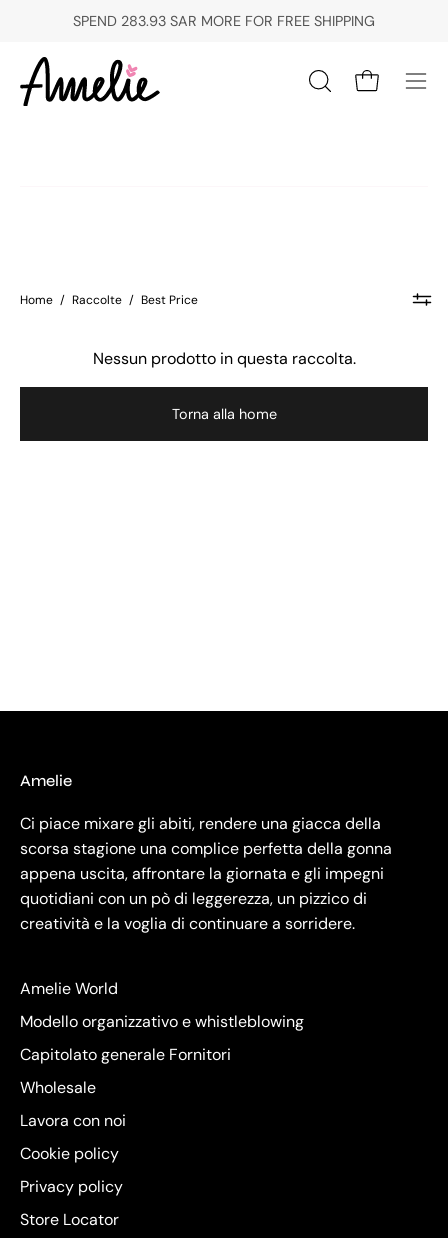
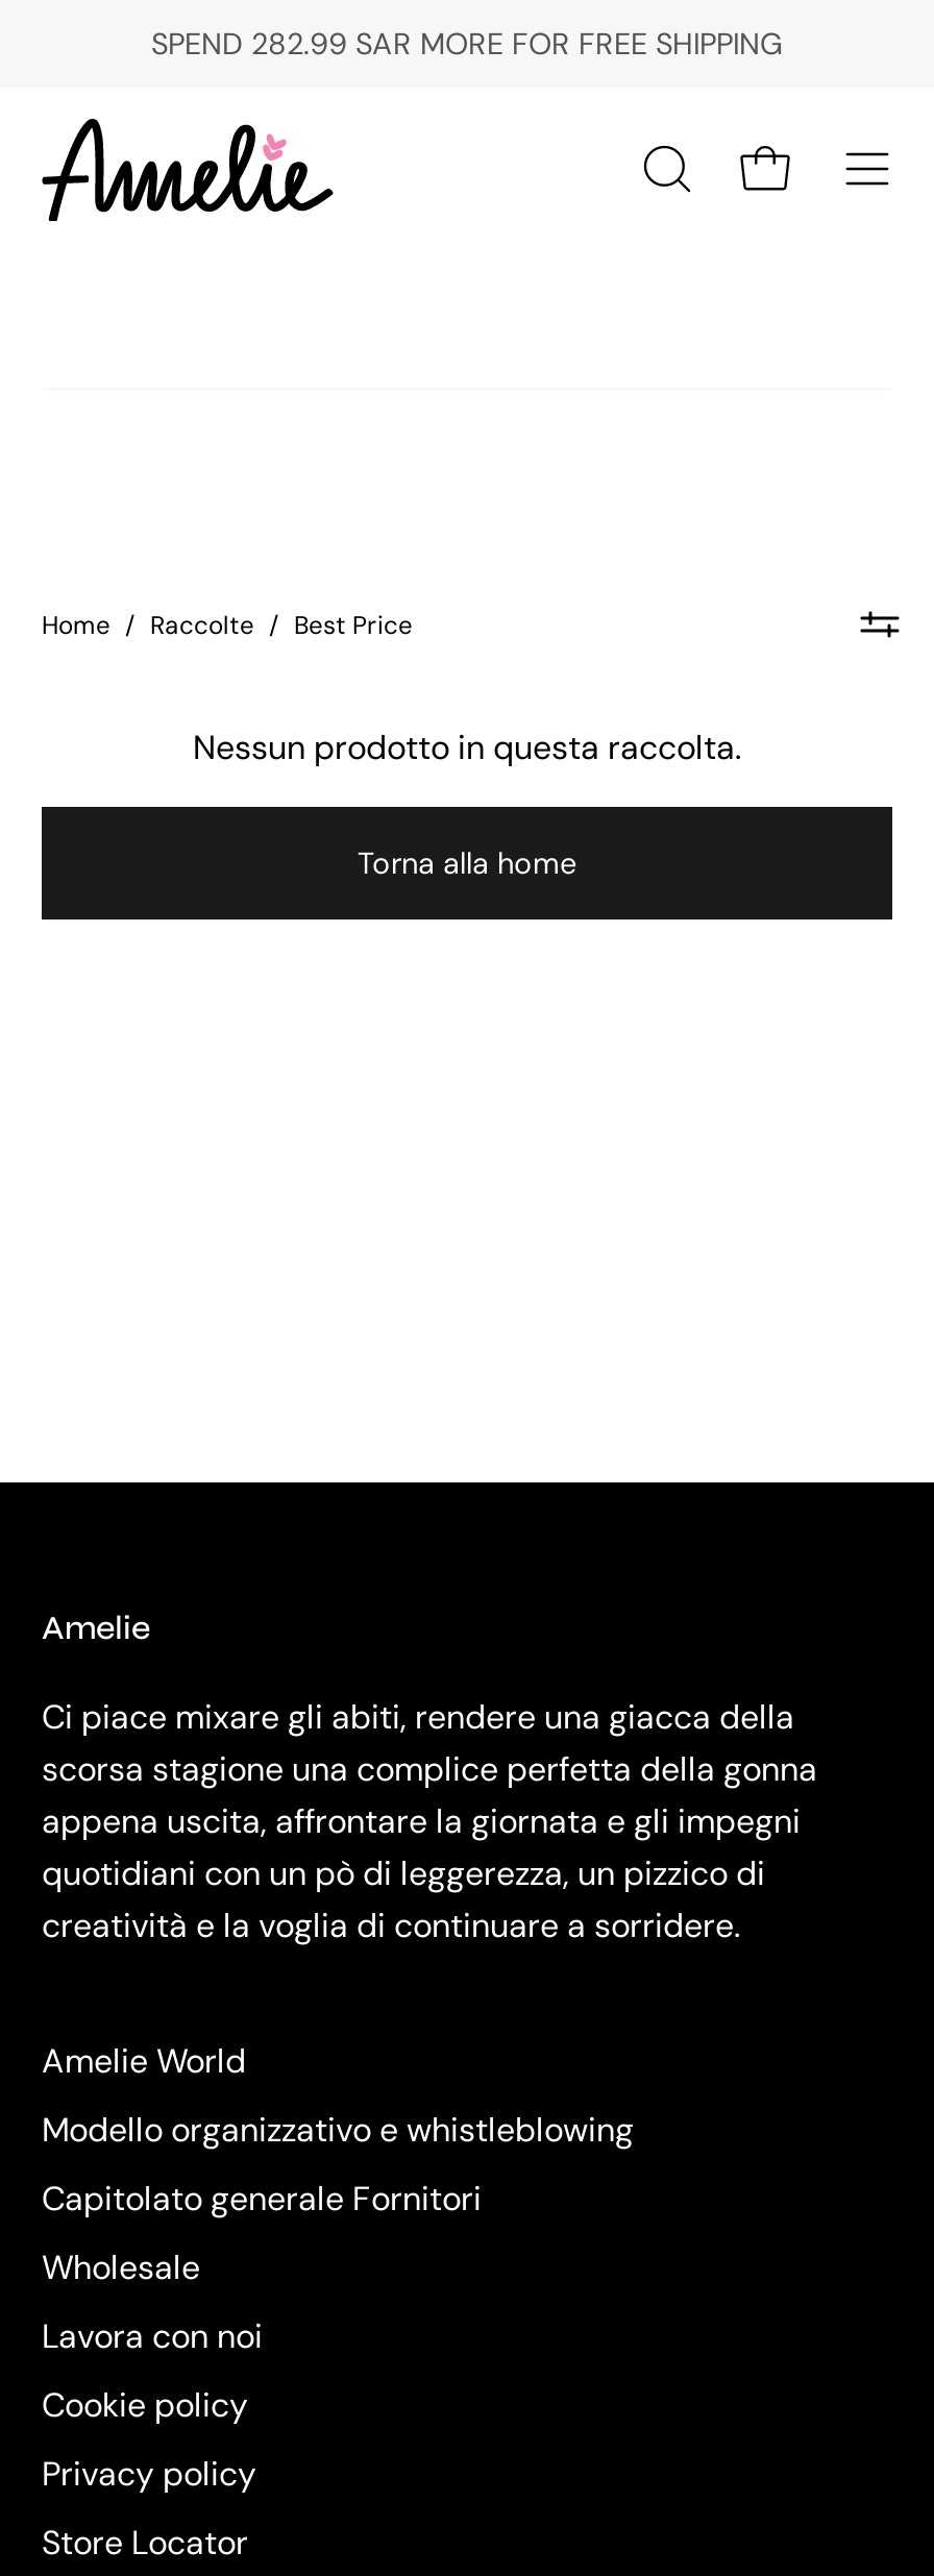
[73,12,375,30] SPEND 283.93 SAR MORE FOR FREE SHIPPING -> [151,25,783,62] SPEND 282.99 SAR MORE FOR FREE SHIPPING

